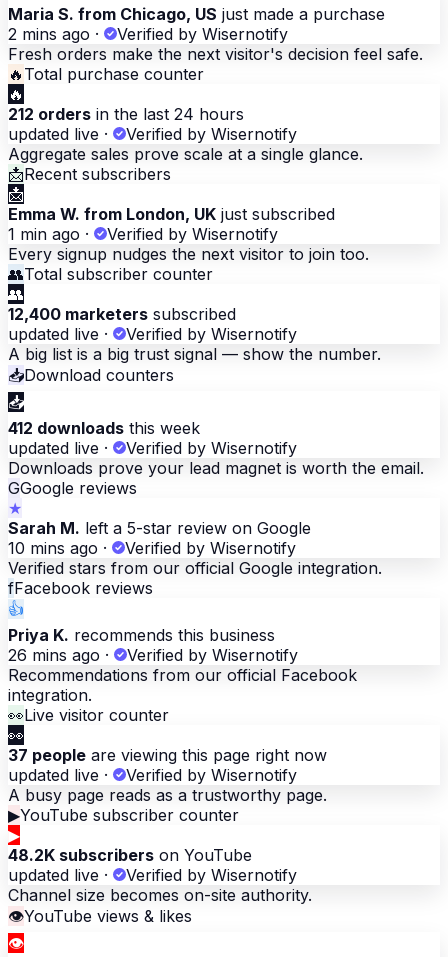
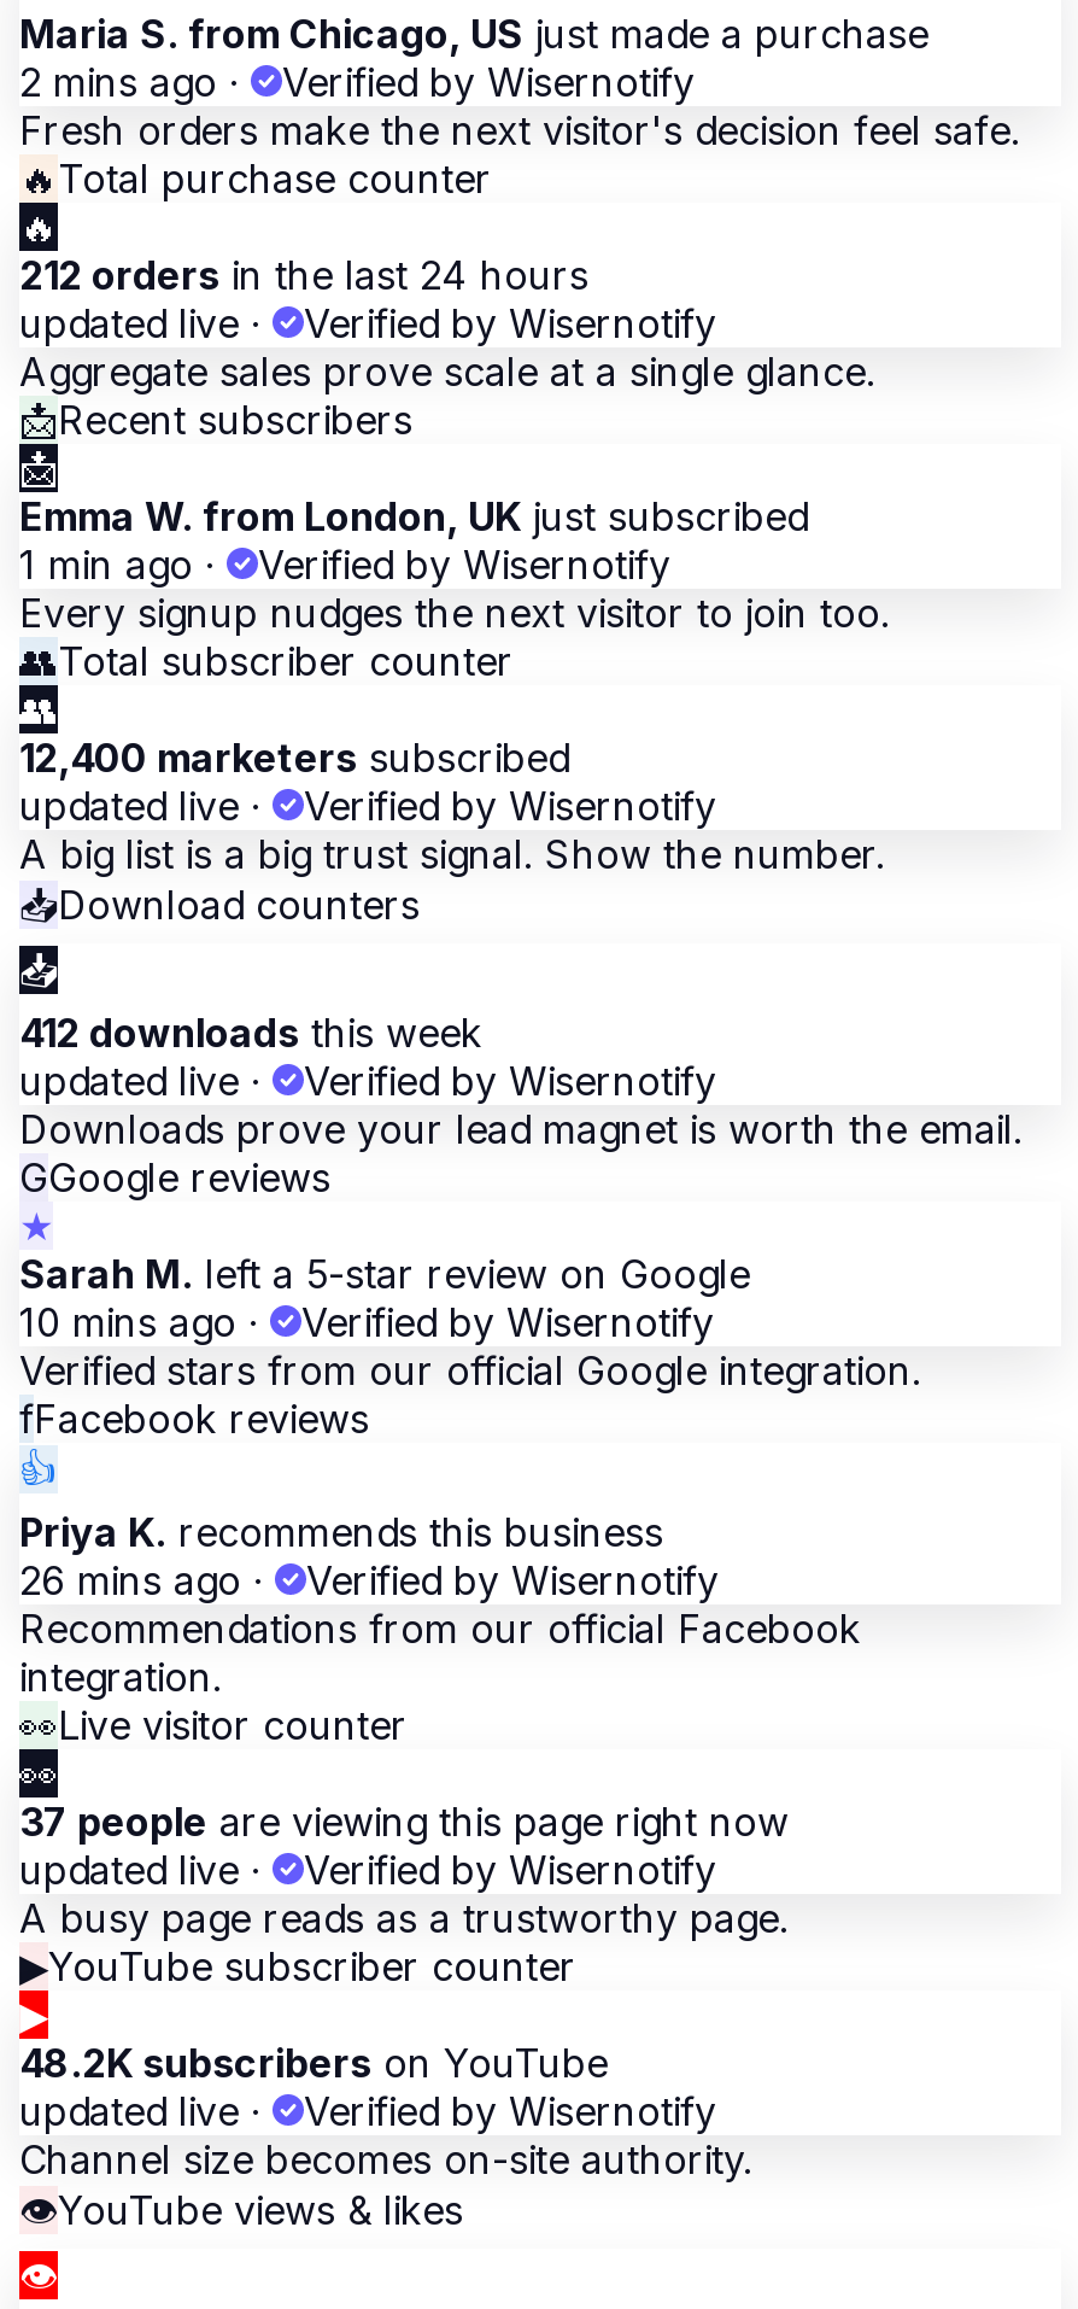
[8,344,381,364] A big list is a big trust signal — show the number. -> [19,831,885,879] A big list is a big trust signal. Show the number.

